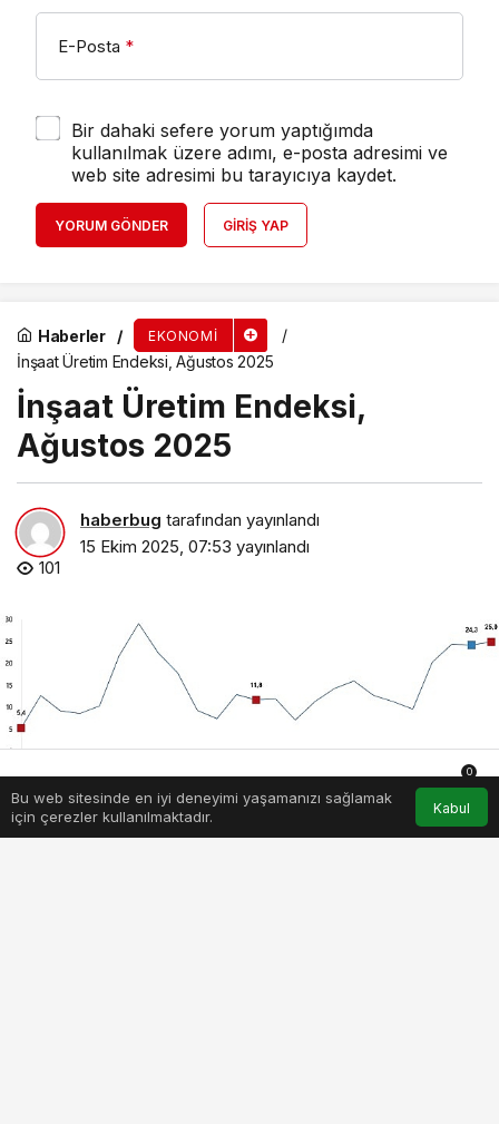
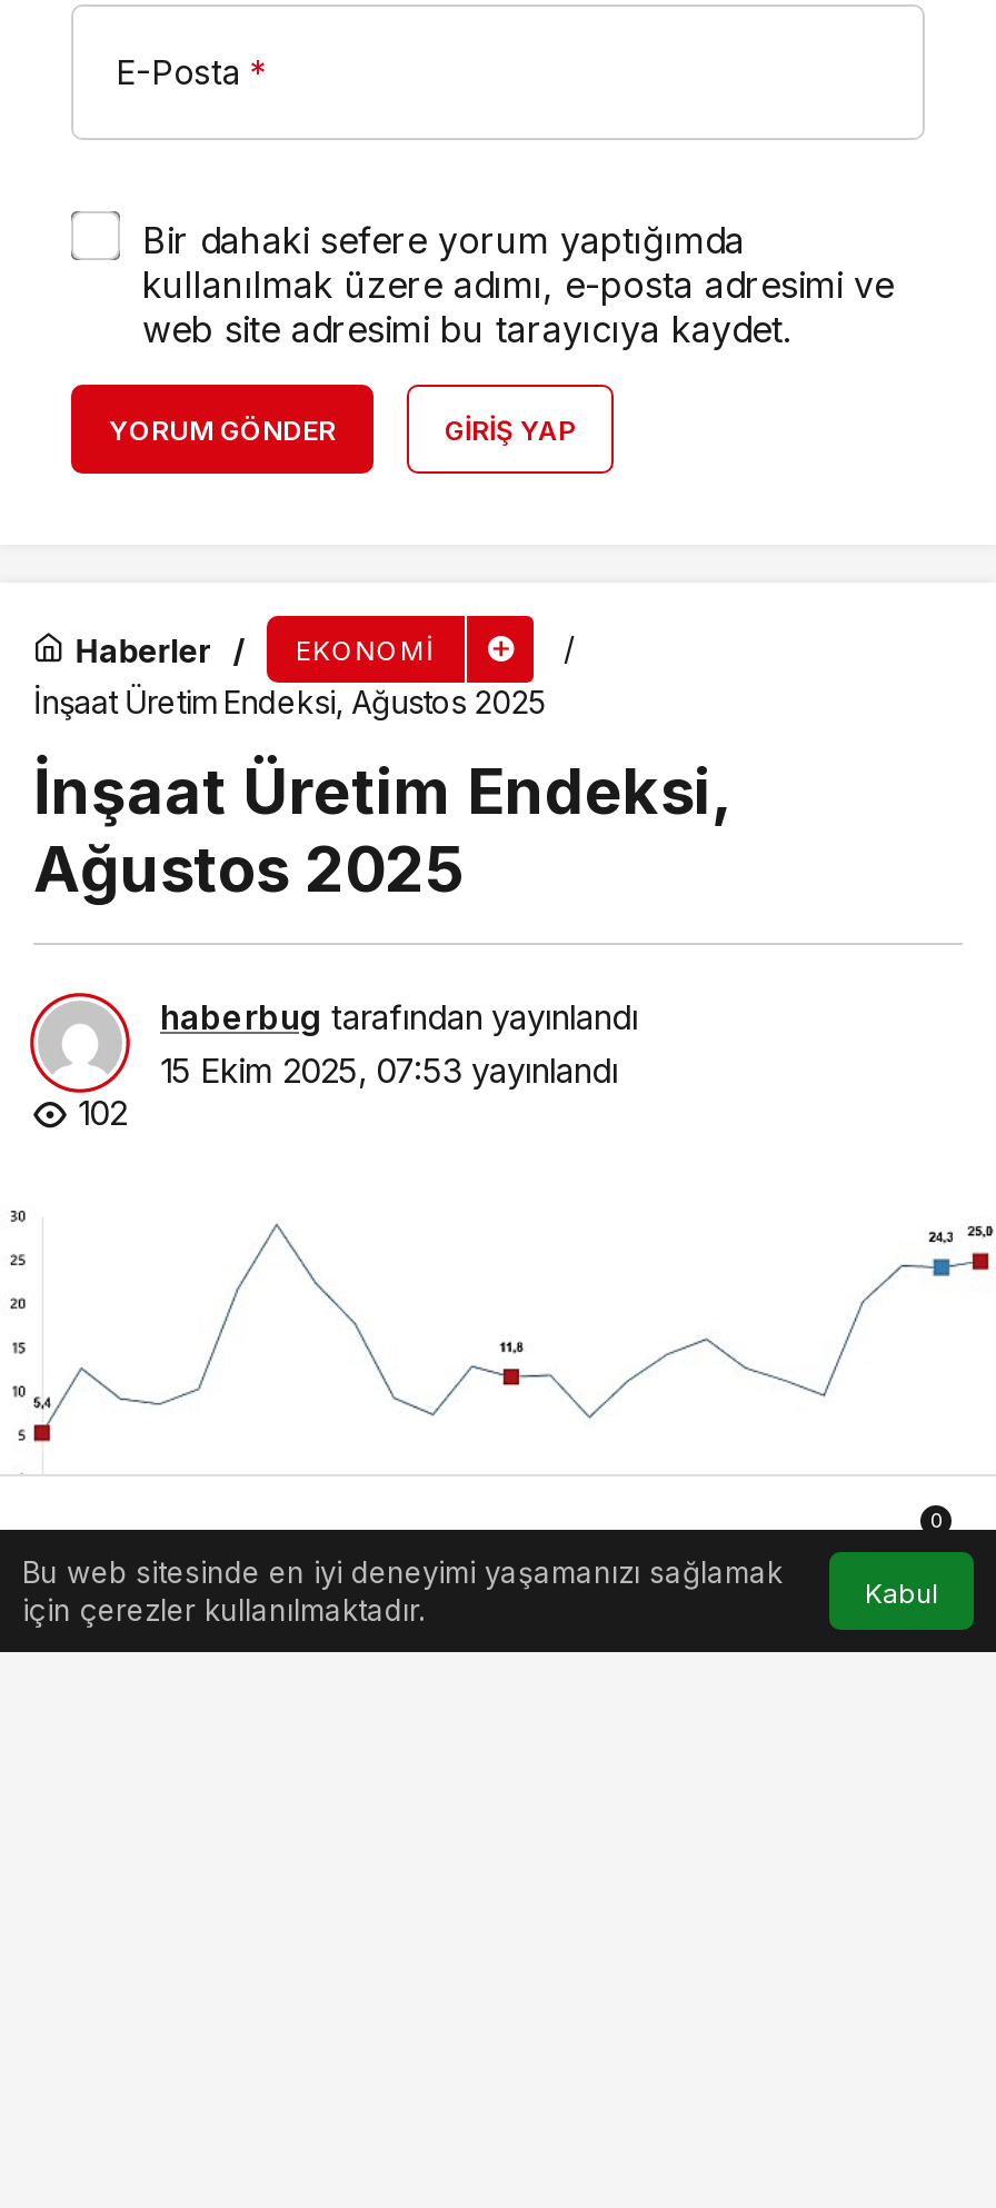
[39,557,60,578] 101 -> [78,1091,127,1133] 102

